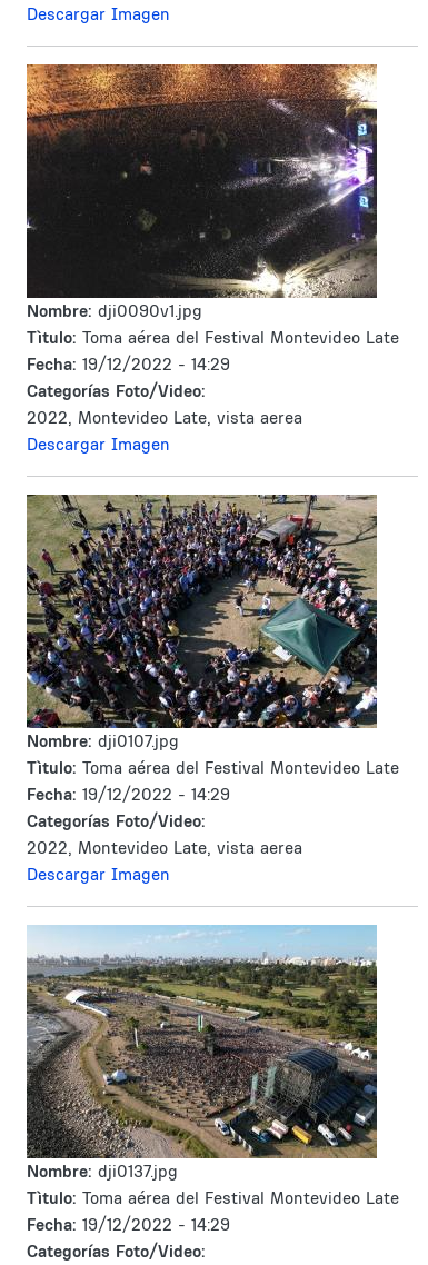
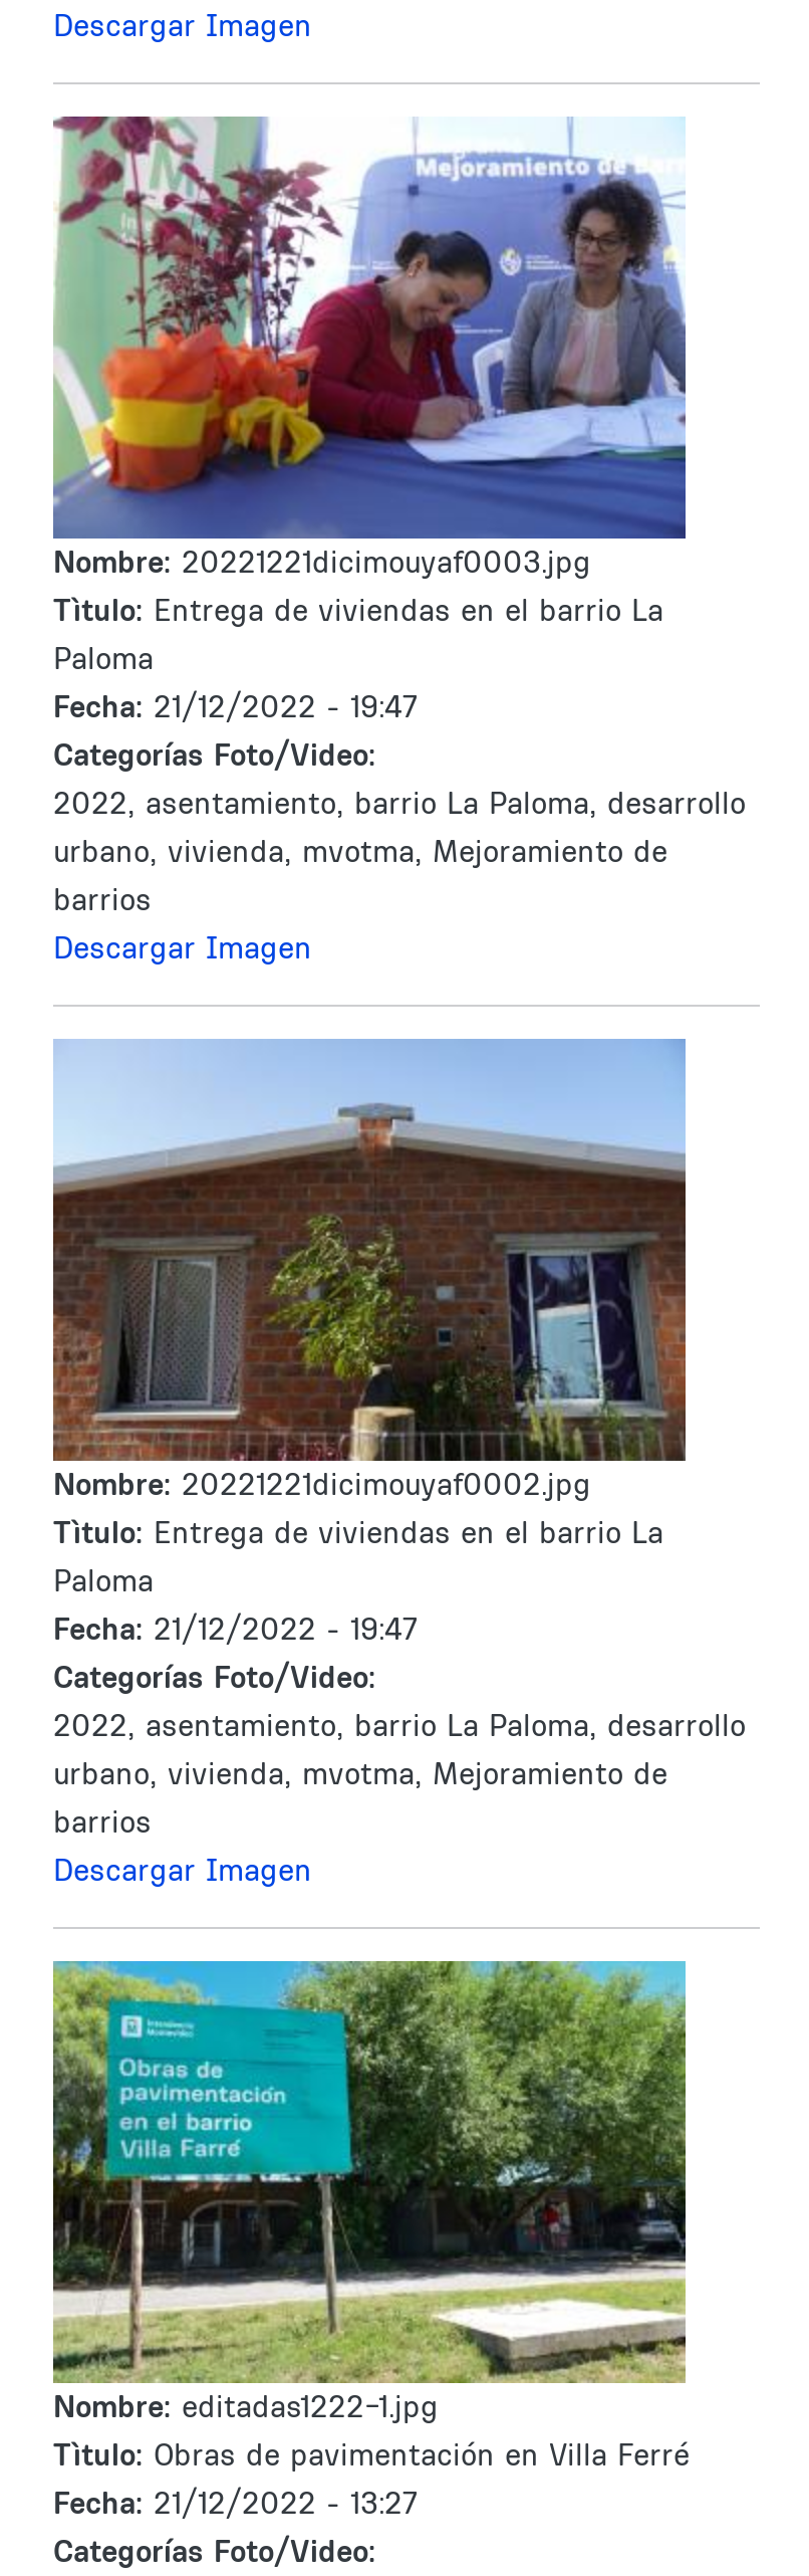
[26,63,399,375] [image] | Nombre: dji0090v1.jpg | Tìtulo: Toma aérea del Festival Montevideo Late | Fecha: 19/12/2022 - 14:29 -> [51,117,688,725] [image] | Nombre: 20221221dicimouyaf0003.jpg | Tìtulo: Entrega de viviendas en el barrio La | Paloma | Fecha: 21/12/2022 - 19:47
[27,407,302,428] 2022, Montevideo Late, vista aerea -> [53,784,746,918] 2022, asentamiento, barrio La Paloma, desarrollo | urbano, vivienda, mvotma, Mejoramiento de | barrios
[26,494,399,805] [image] | Nombre: dji0107.jpg | Tìtulo: Toma aérea del Festival Montevideo Late | Fecha: 19/12/2022 - 14:29 -> [53,1037,688,1648] [image] | Nombre: 20221221dicimouyaf0002.jpg | Tìtulo: Entrega de viviendas en el barrio La | Paloma | Fecha: 21/12/2022 - 19:47
[27,837,302,858] 2022, Montevideo Late, vista aerea -> [53,1706,746,1841] 2022, asentamiento, barrio La Paloma, desarrollo | urbano, vivienda, mvotma, Mejoramiento de | barrios
[26,925,378,1182] [image] | Nombre: dji0137.jpg -> [51,1959,688,2425] [image] | Nombre: editadas1222-1.jpg
[27,1187,399,1208] Tìtulo: Toma aérea del Festival Montevideo Late -> [53,2435,690,2474] Tìtulo: Obras de pavimentación en Villa Ferré
[27,1214,230,1235] Fecha: 19/12/2022 - 14:29 -> [53,2484,417,2522] Fecha: 21/12/2022 - 13:27

